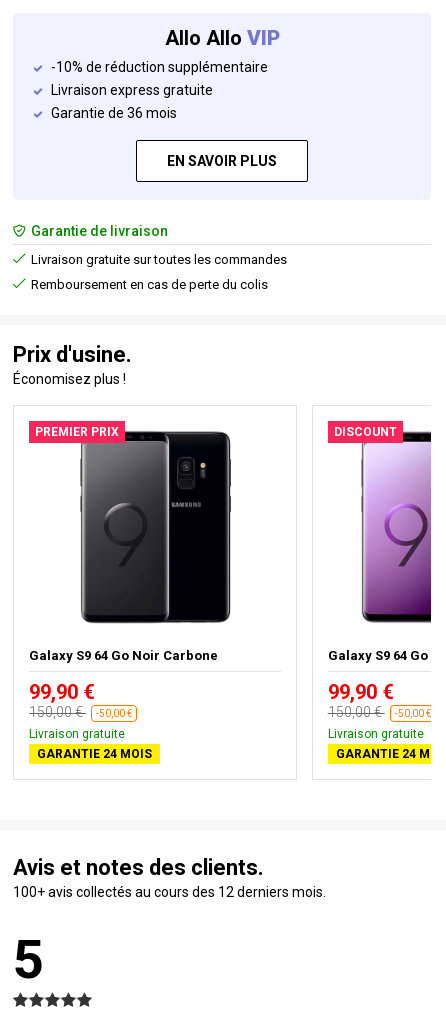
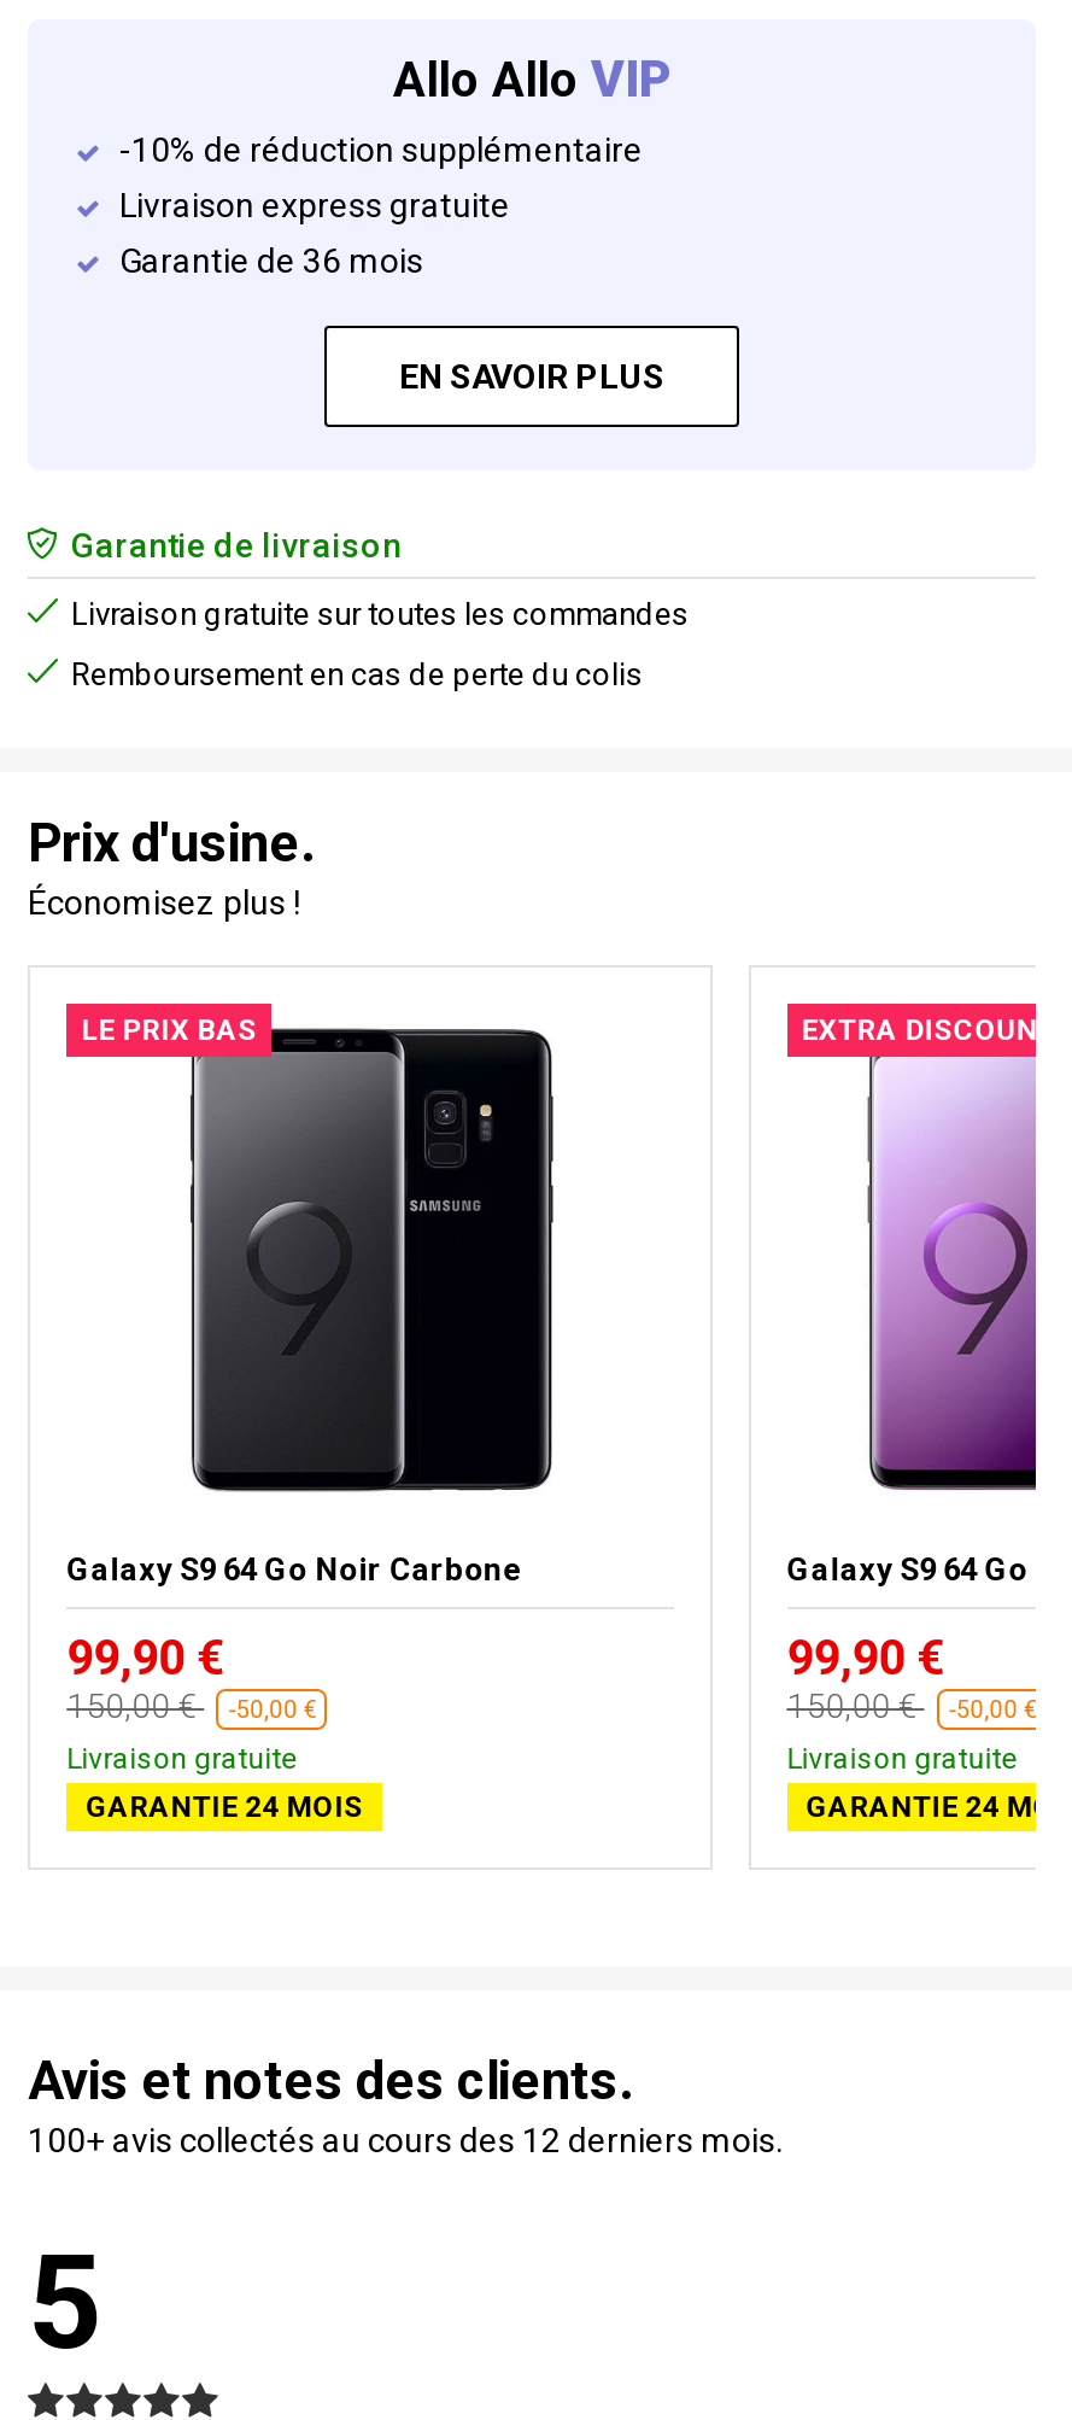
[35,425,119,439] PREMIER PRIX -> [81,1013,257,1047] LE PRIX BAS
[334,425,397,439] DISCOUNT -> [801,1013,1057,1047] EXTRA DISCOUNT

